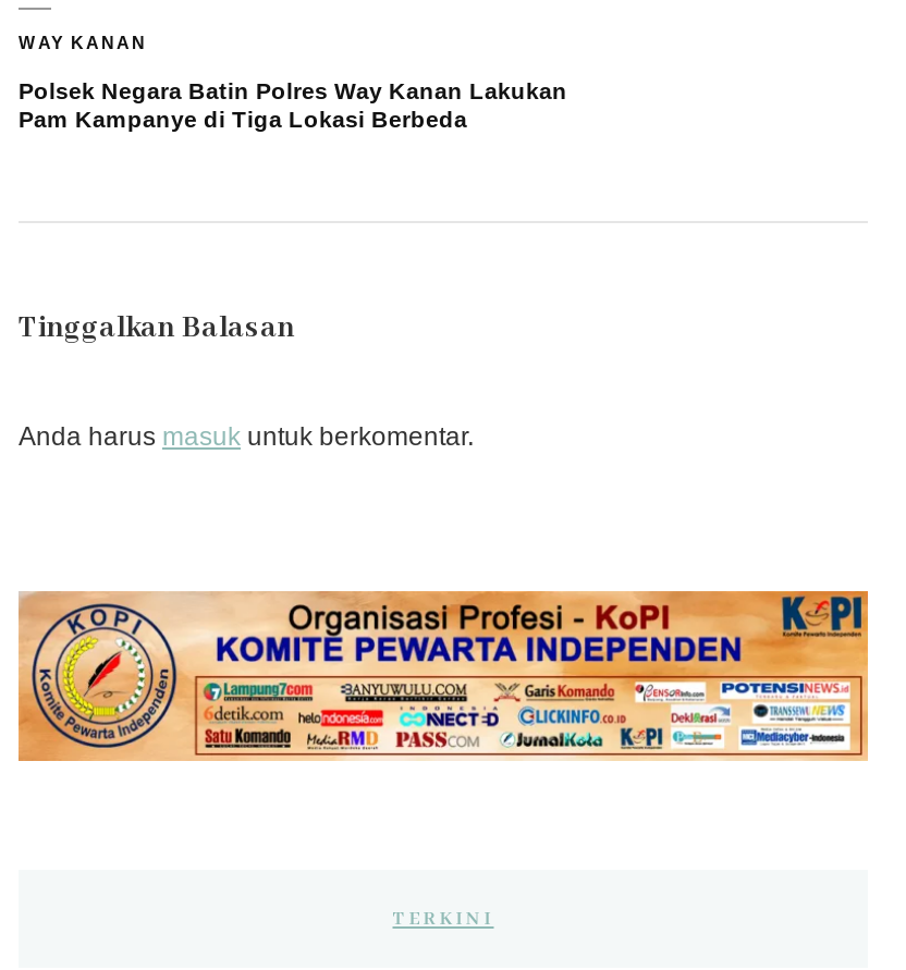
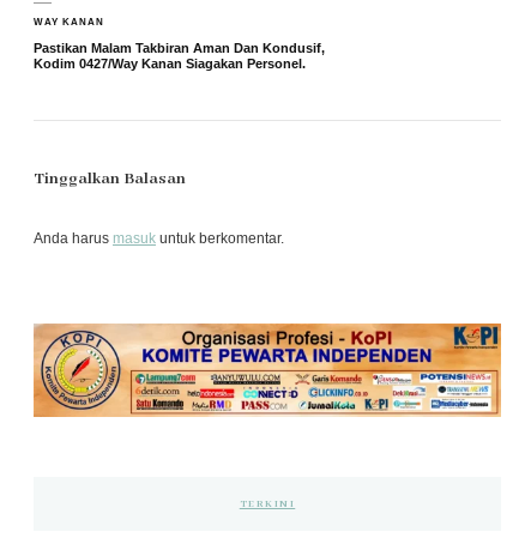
[19,77,567,132] Polsek Negara Batin Polres Way Kanan Lakukan | Pam Kampanye di Tiga Lokasi Berbeda -> [34,41,325,71] Pastikan Malam Takbiran Aman Dan Kondusif, | Kodim 0427/Way Kanan Siagakan Personel.

